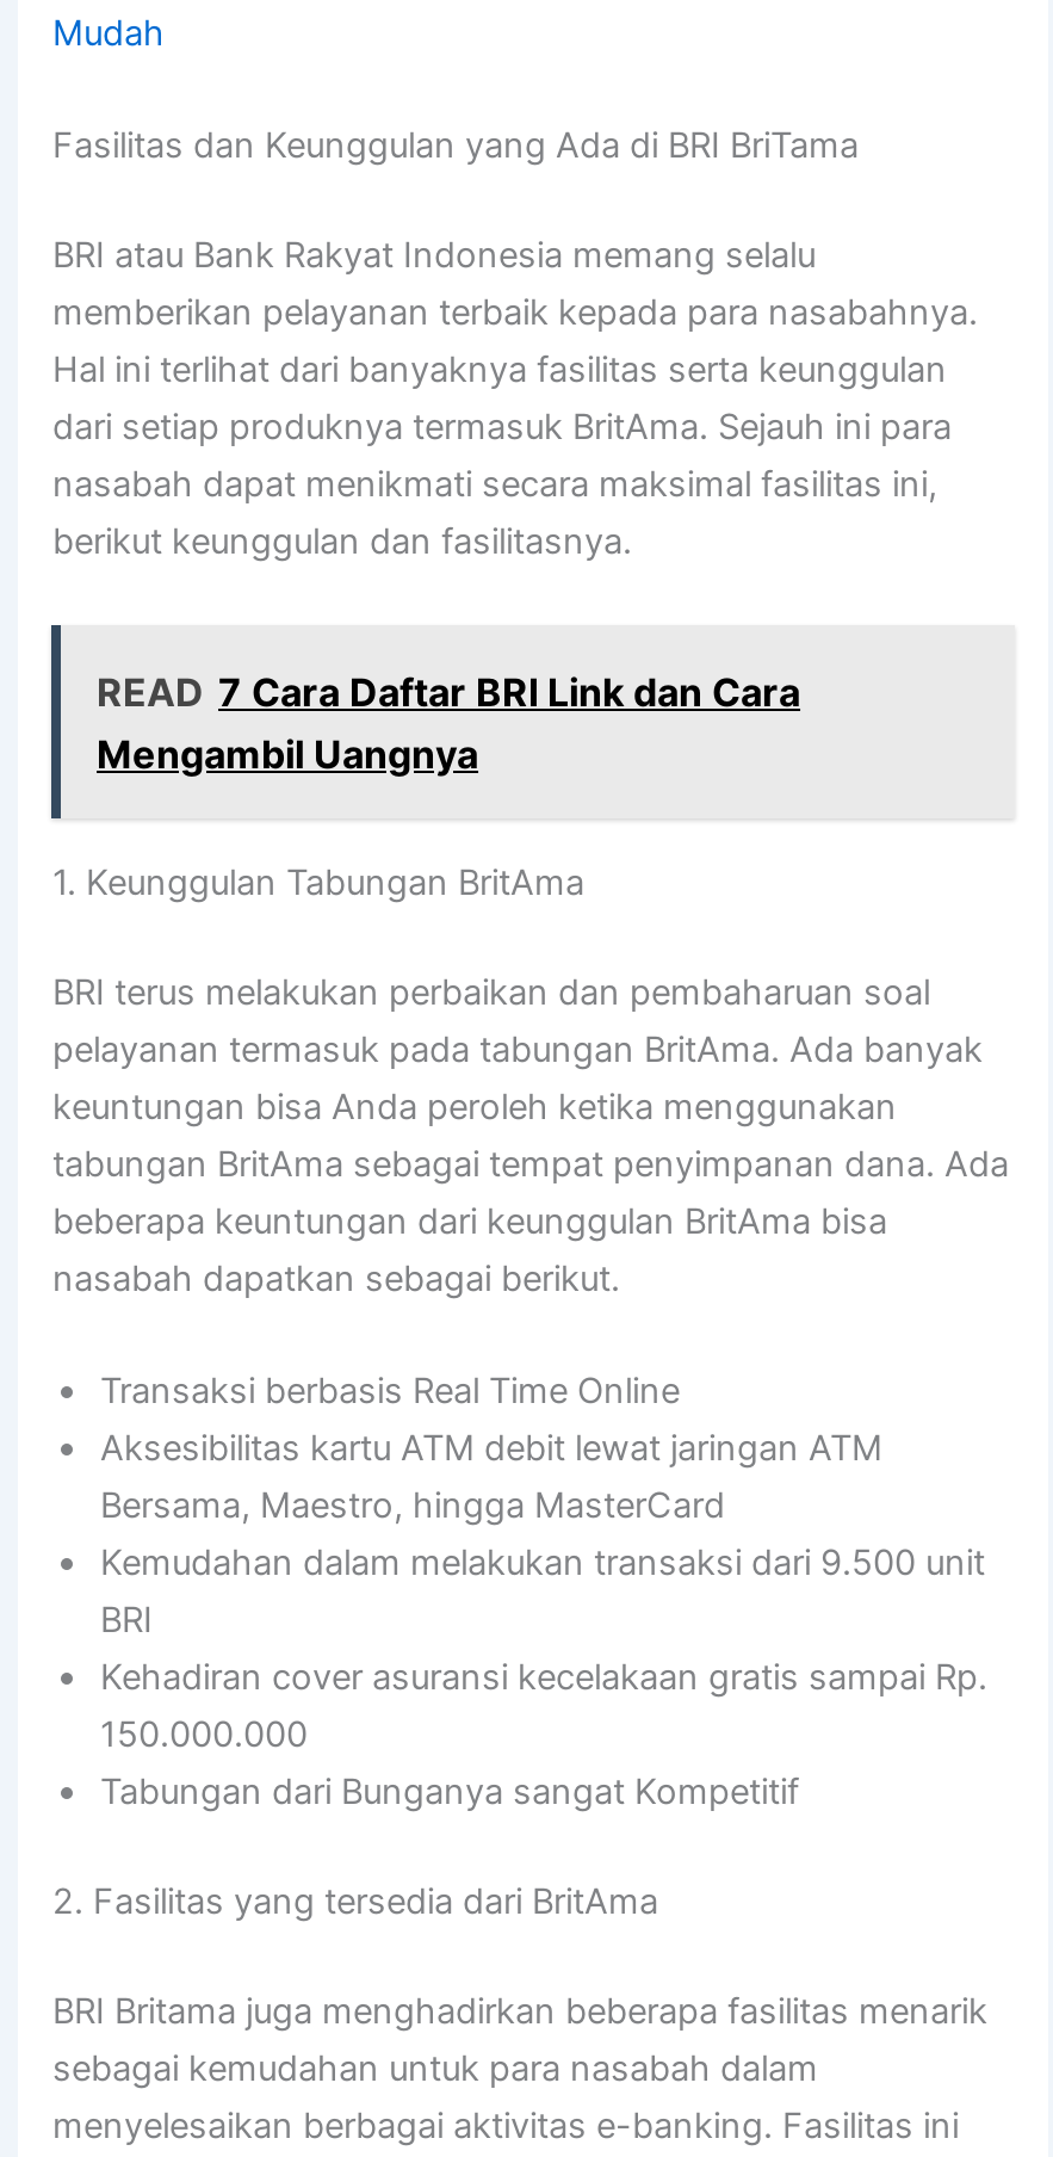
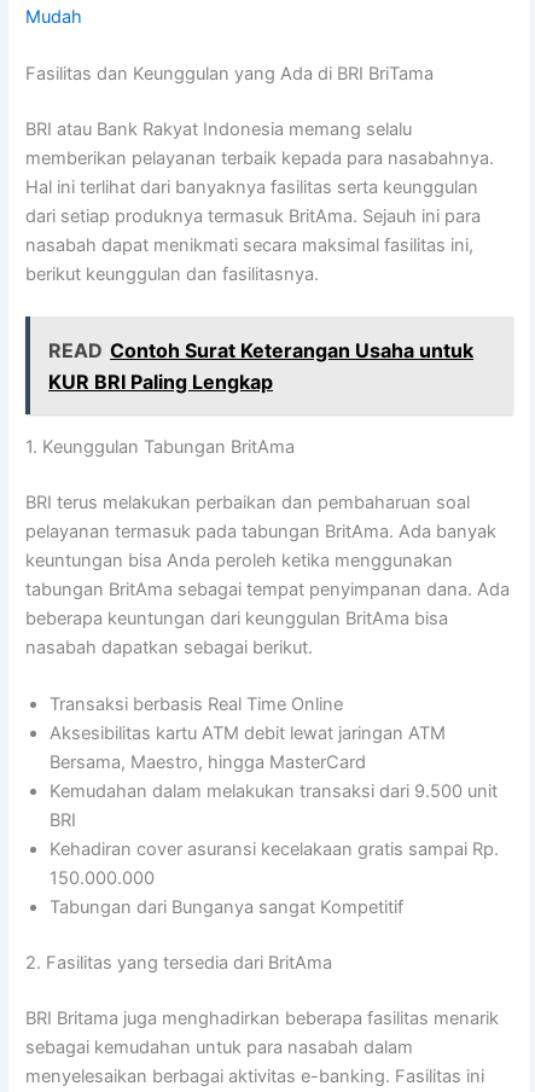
[97,667,800,777] READ 7 Cara Daftar BRI Link dan Cara | Mengambil Uangnya -> [48,338,473,393] READ Contoh Surat Keterangan Usaha untuk | KUR BRI Paling Lengkap

